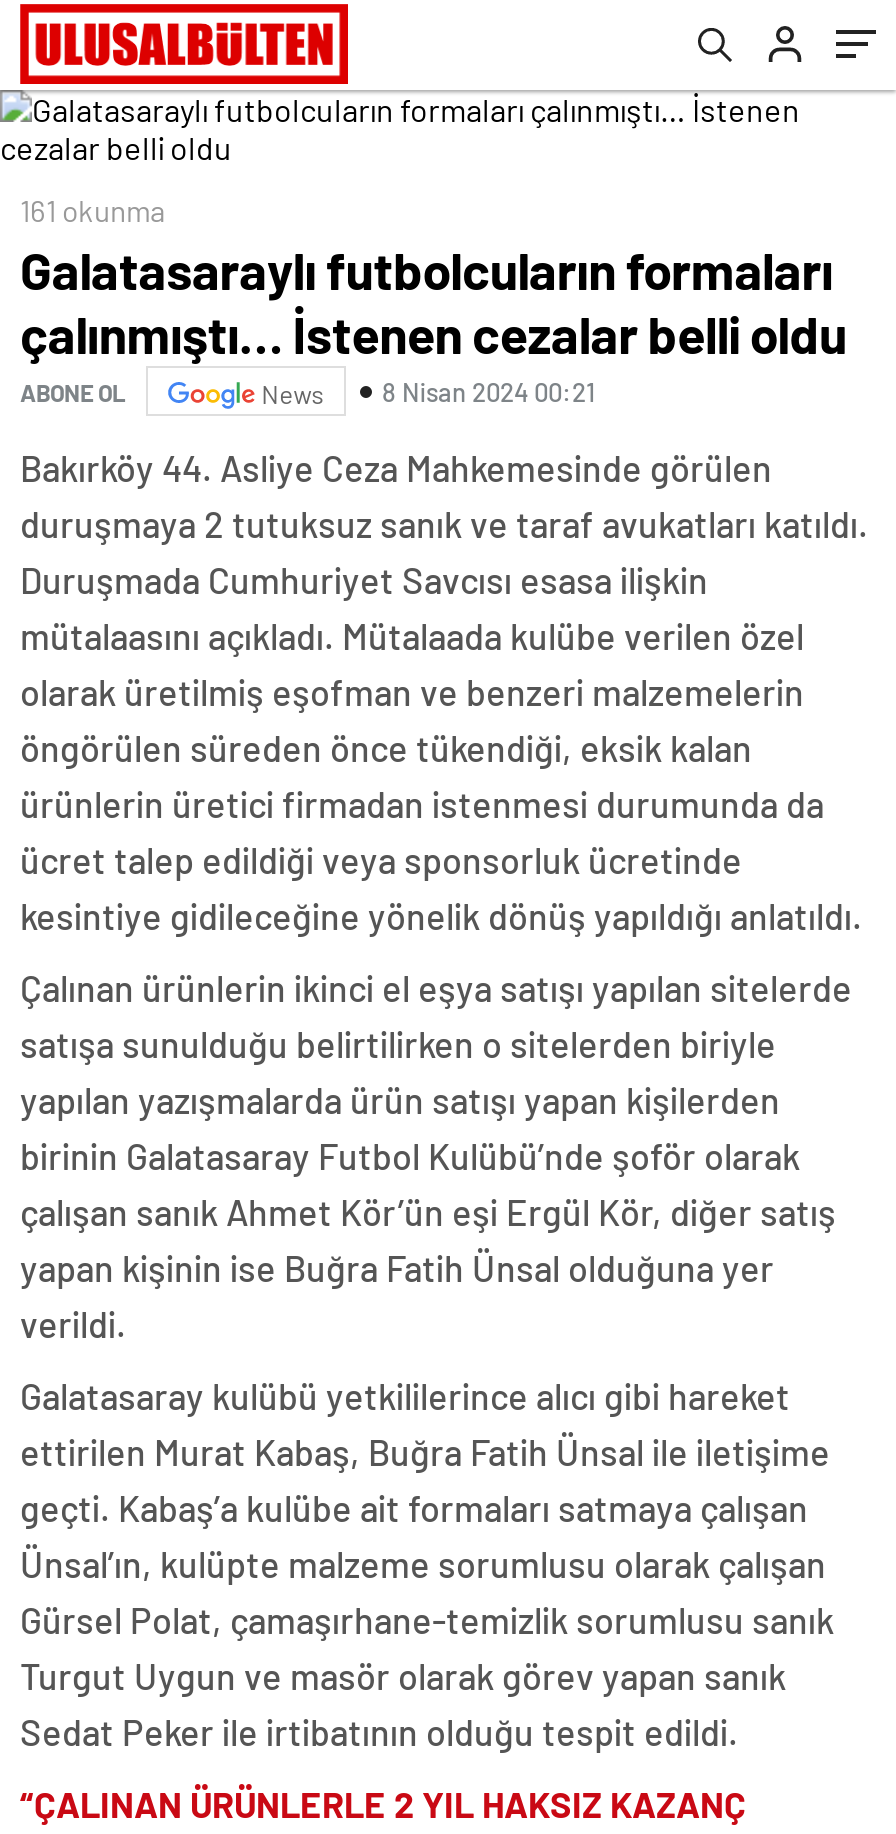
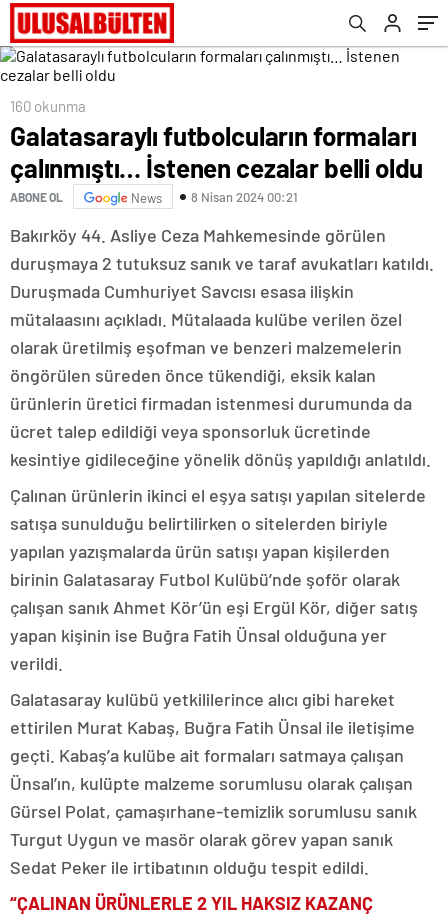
[20,192,166,228] 161 okunma -> [10,97,86,115] 160 okunma

